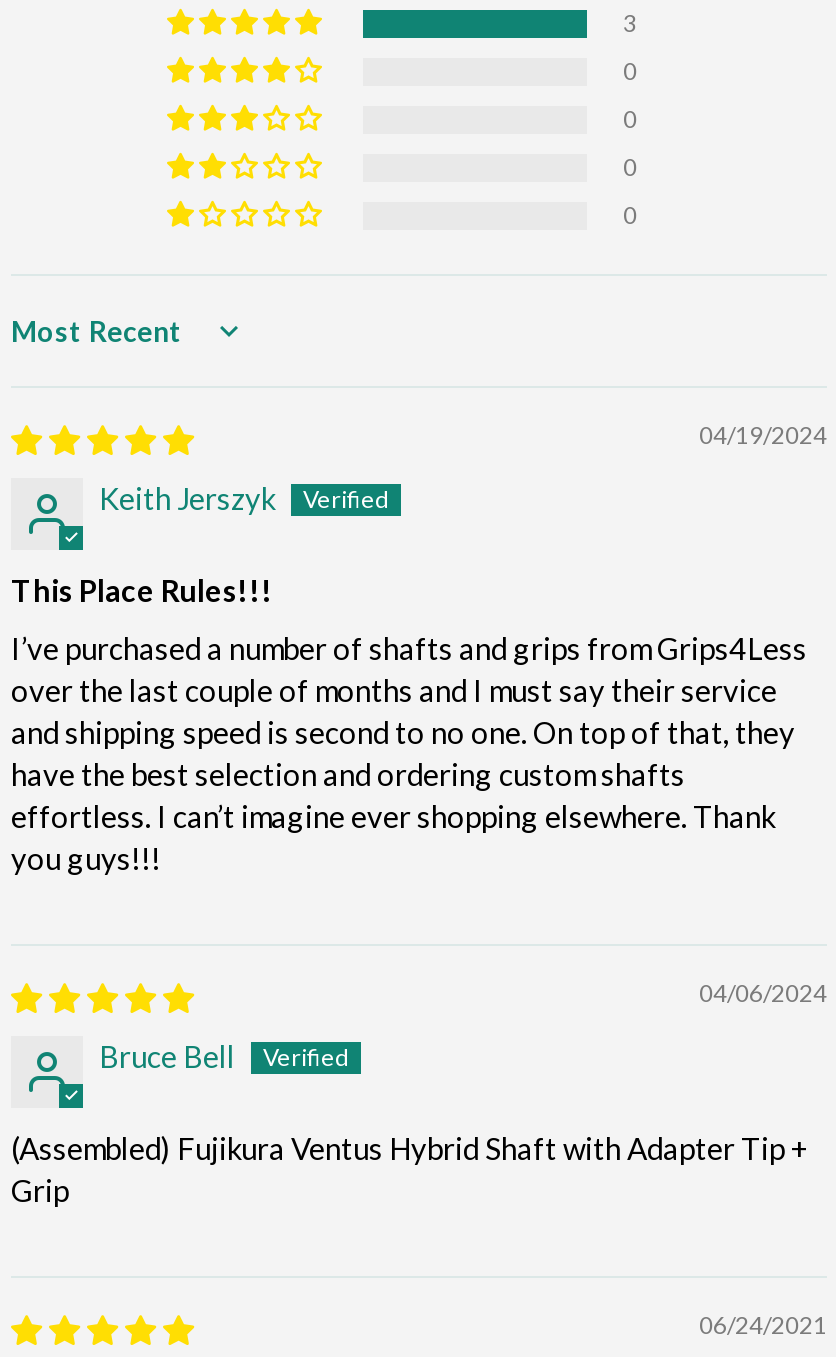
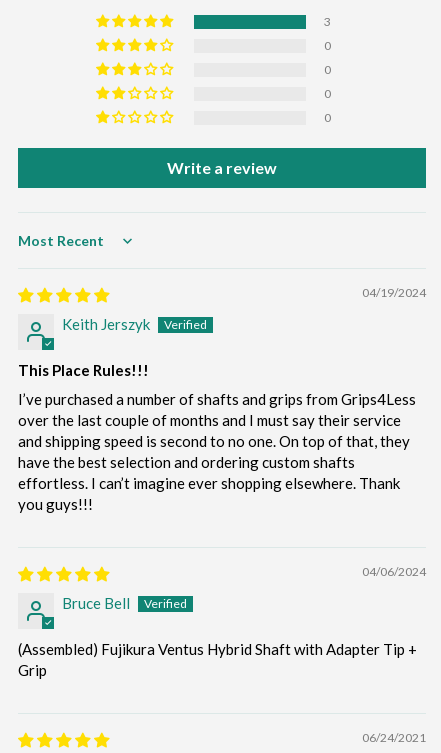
none -> [167,157,277,176] Write a review

